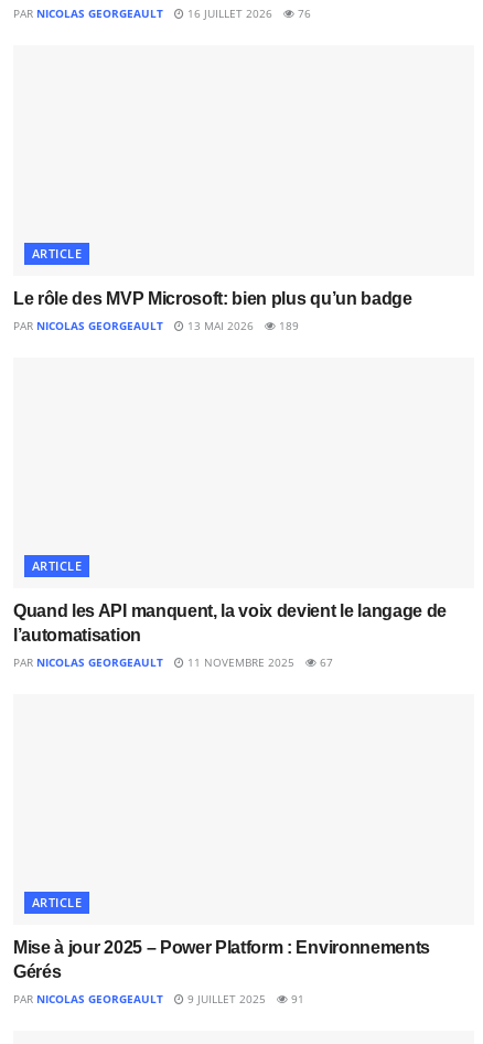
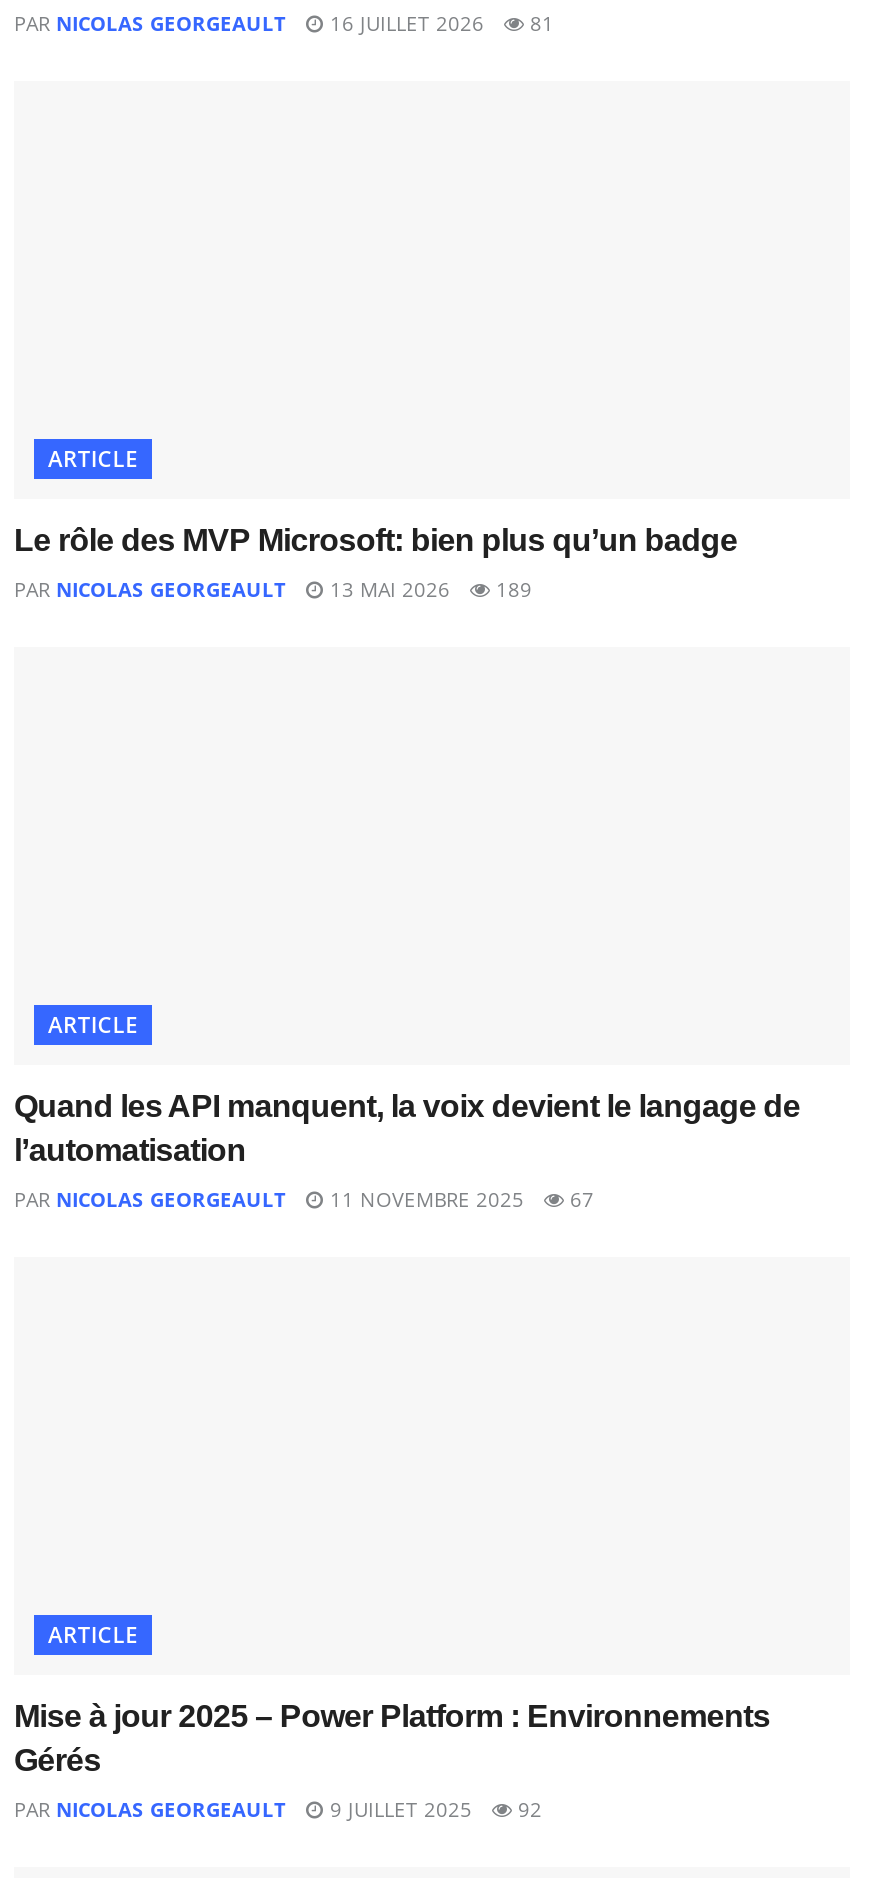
[13,6,311,21] PAR NICOLAS GEORGEAULT 16 JUILLET 2026 76 -> [14,9,554,37] PAR NICOLAS GEORGEAULT 16 JUILLET 2026 81
[13,991,304,1006] PAR NICOLAS GEORGEAULT 9 JUILLET 2025 91 -> [14,1795,542,1823] PAR NICOLAS GEORGEAULT 9 JUILLET 2025 92

